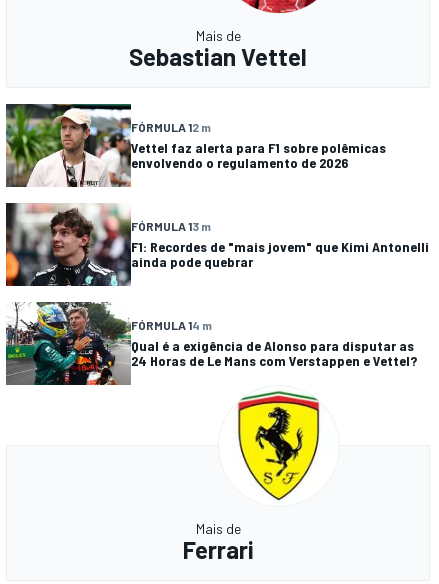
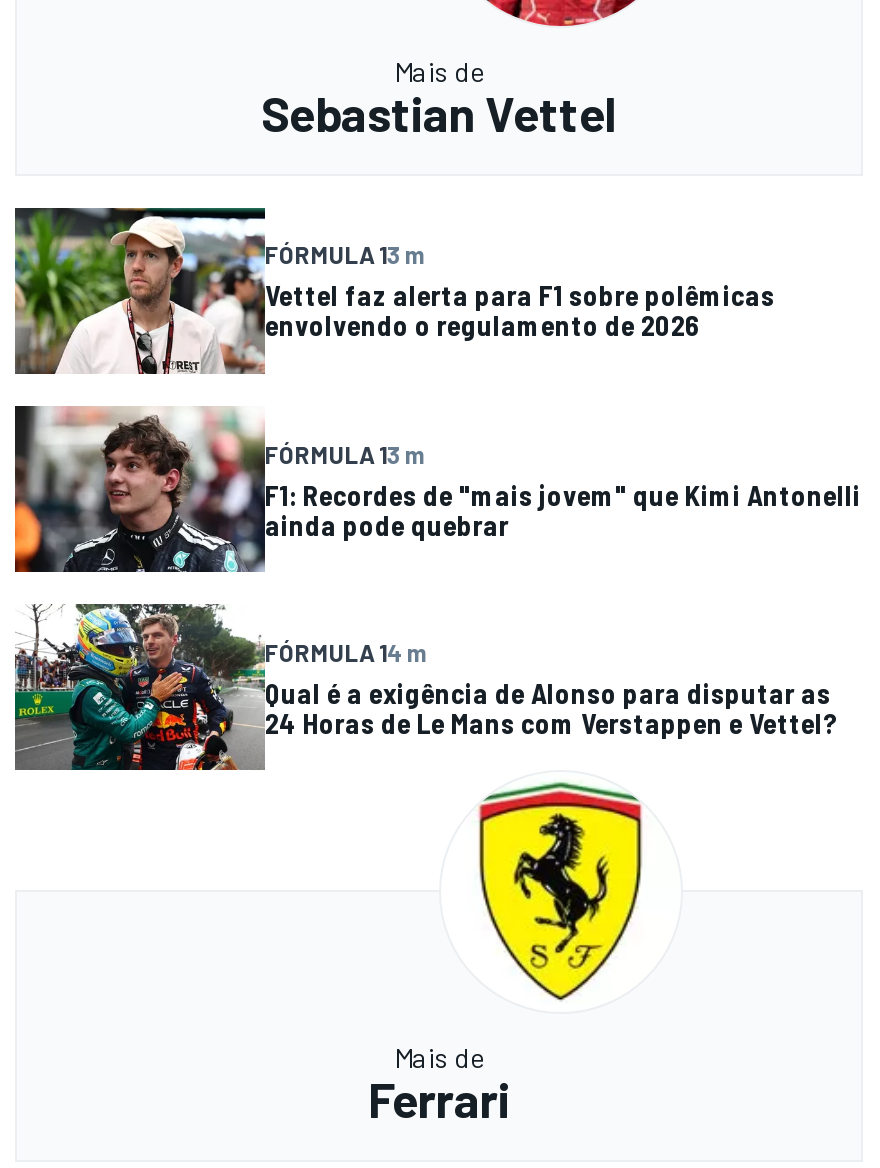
[131,120,211,134] FÓRMULA 12 m -> [265,240,425,268] FÓRMULA 13 m

